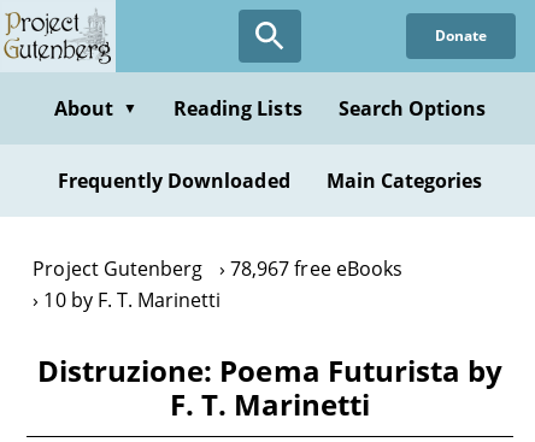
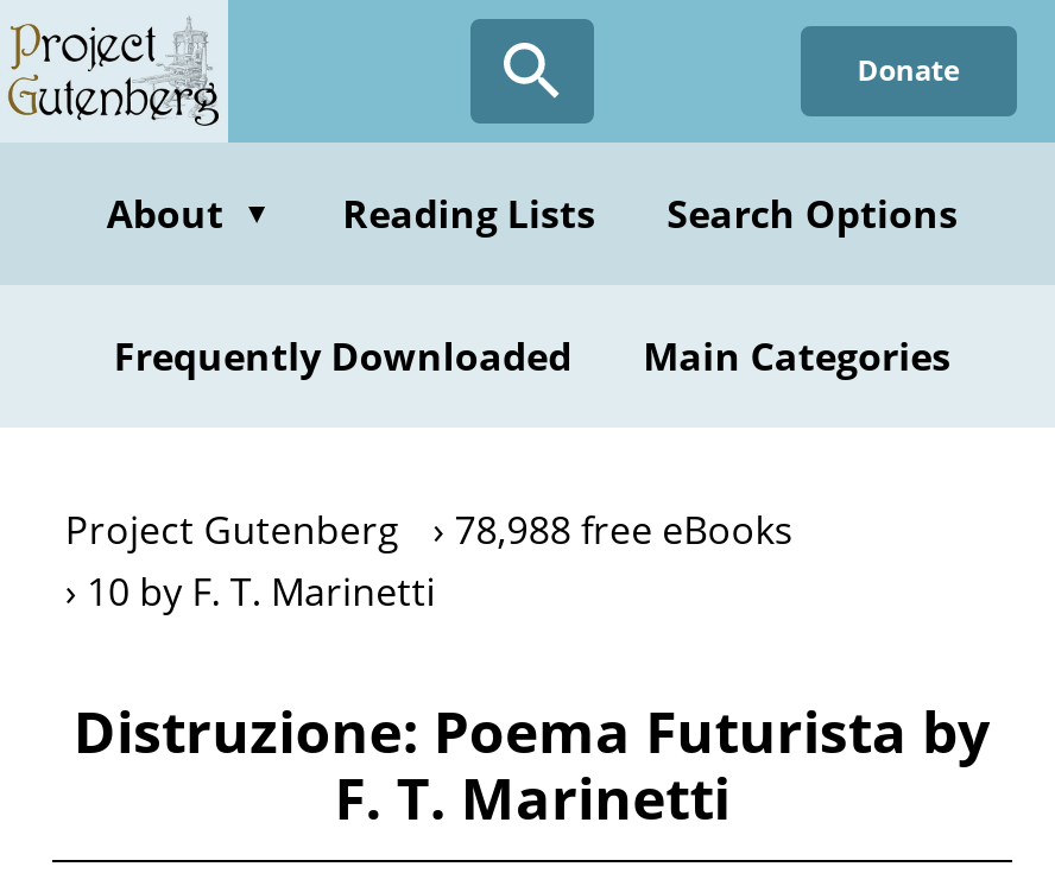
[33,255,402,282] Project Gutenberg 78,967 free eBooks -> [65,504,793,556] Project Gutenberg 78,988 free eBooks

